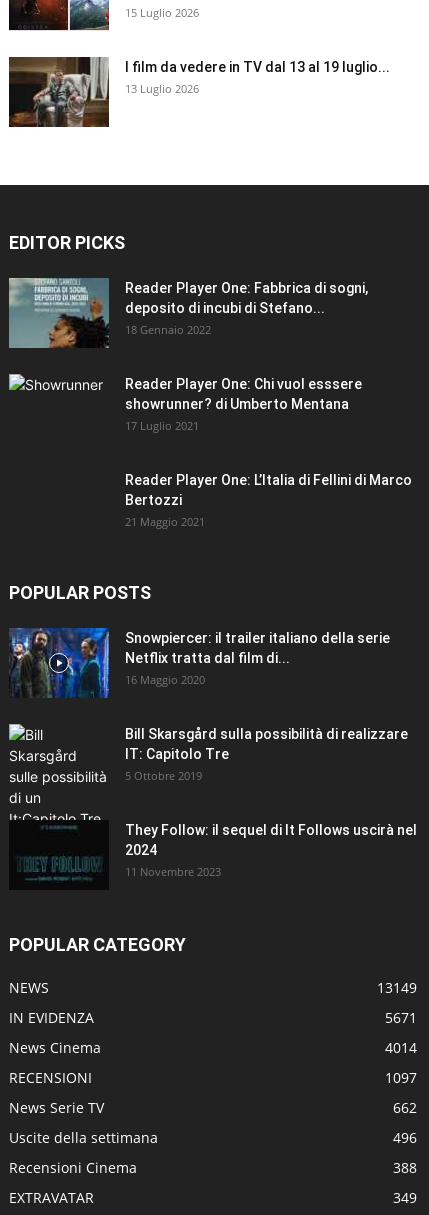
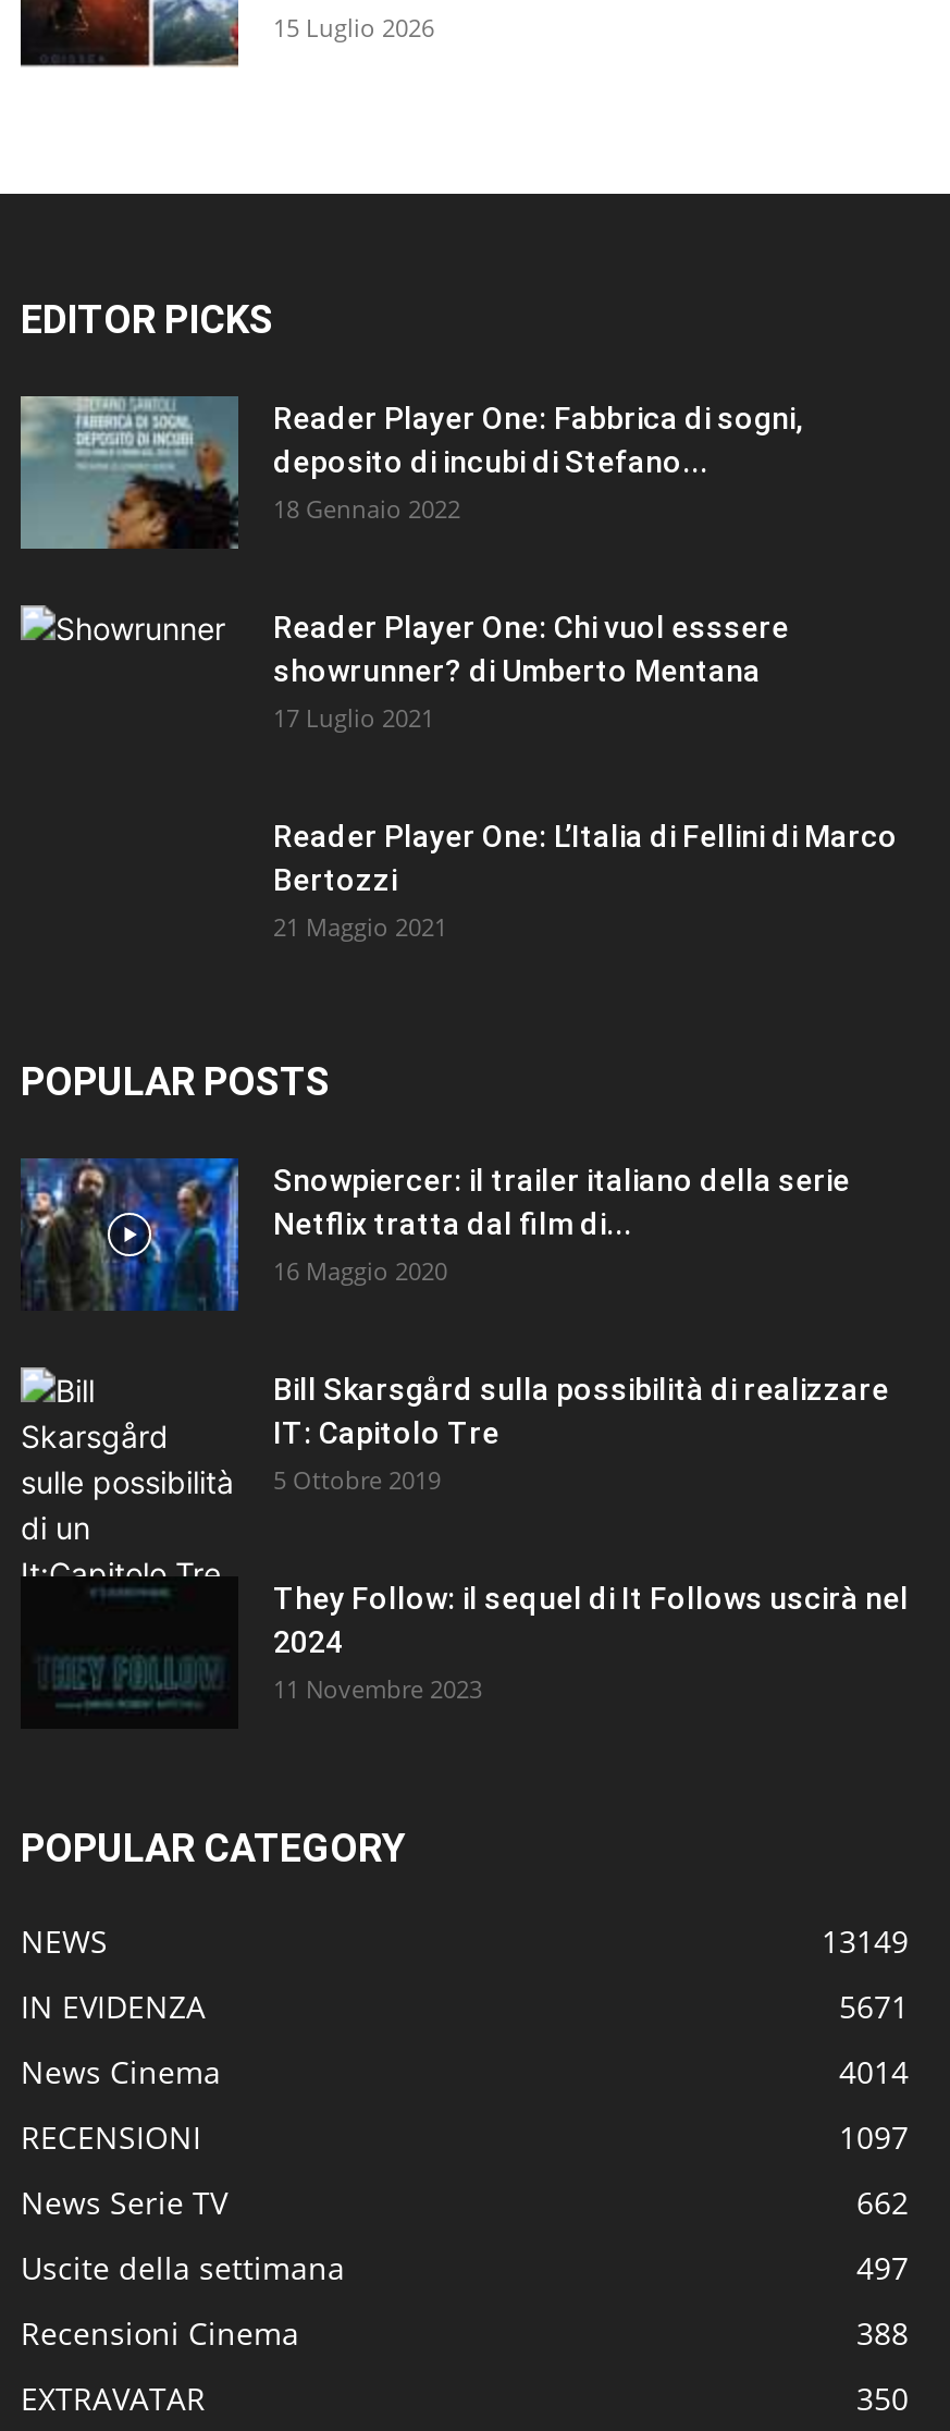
[9,56,390,128] [image] | I film da vedere in TV dal 13 al 19 luglio... | 13 Luglio 2026 -> none
[393,1128,417,1147] 496 -> [856,2247,909,2288] 497
[393,1188,417,1207] 349 -> [856,2377,909,2419] 350

